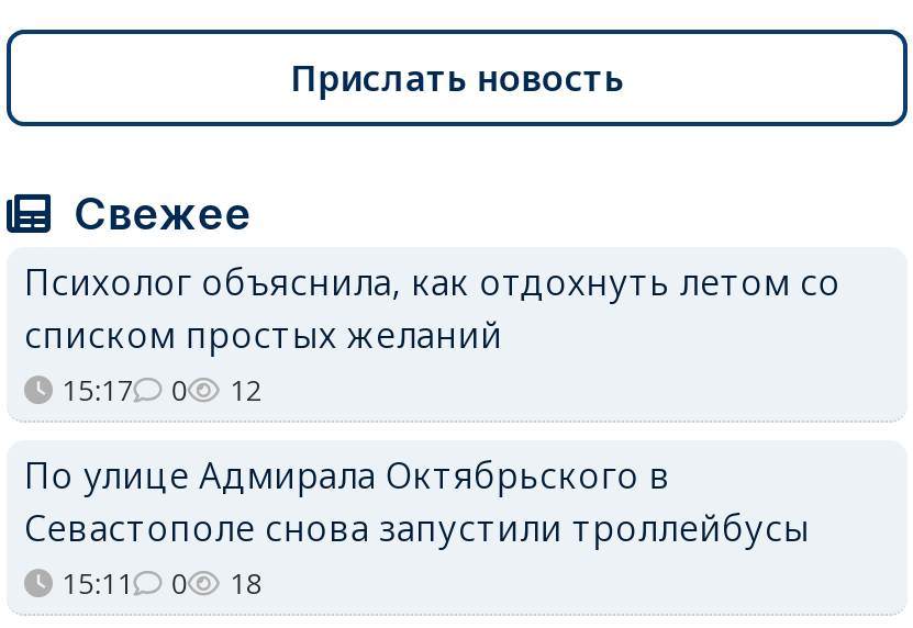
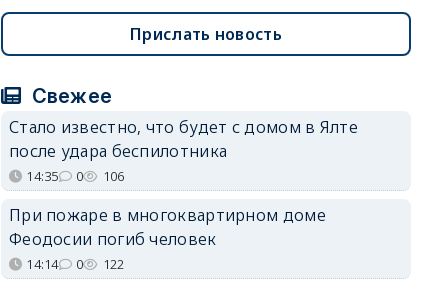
[24,258,841,410] Психолог объяснила, как отдохнуть летом со | списком простых желаний | 15:17 -> [9,116,358,185] Стало известно, что будет с домом в Ялте | после удара беспилотника | 14:35
[230,370,262,410] 12 -> [103,167,125,185] 106
[24,451,810,603] По улице Адмирала Октябрьского в | Севастополе снова запустили троллейбусы | 15:11 -> [9,204,326,273] При пожаре в многоквартирном доме | Феодосии погиб человек | 14:14
[230,563,262,603] 18 -> [103,255,125,273] 122

